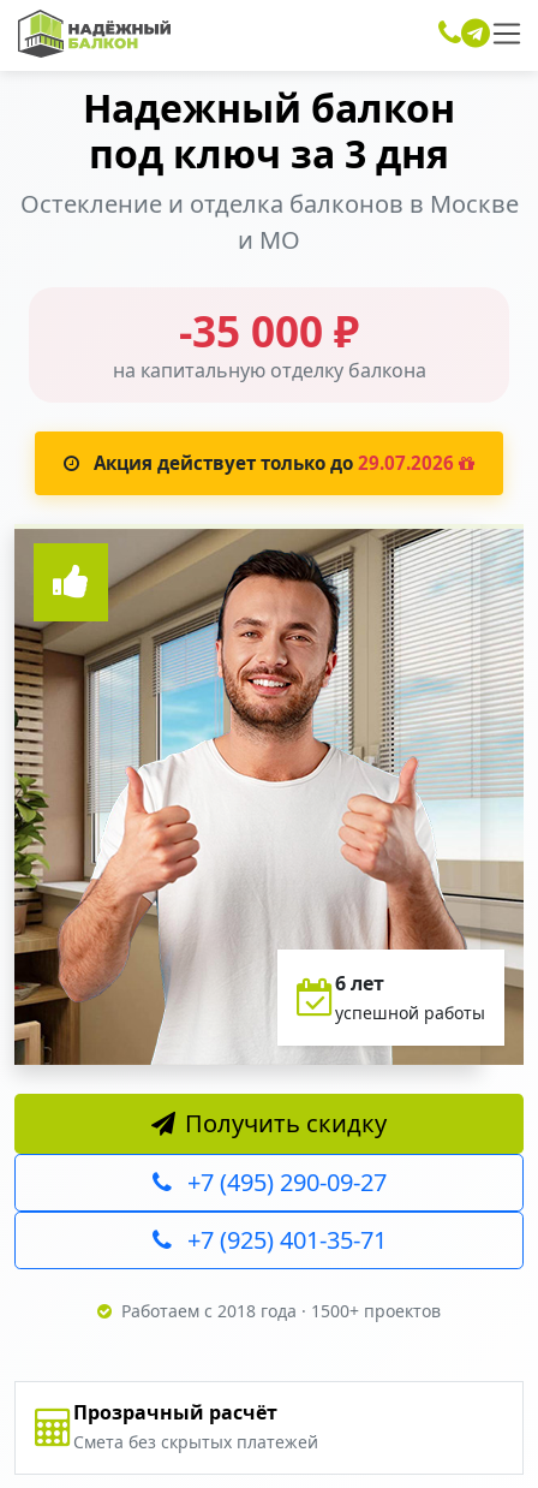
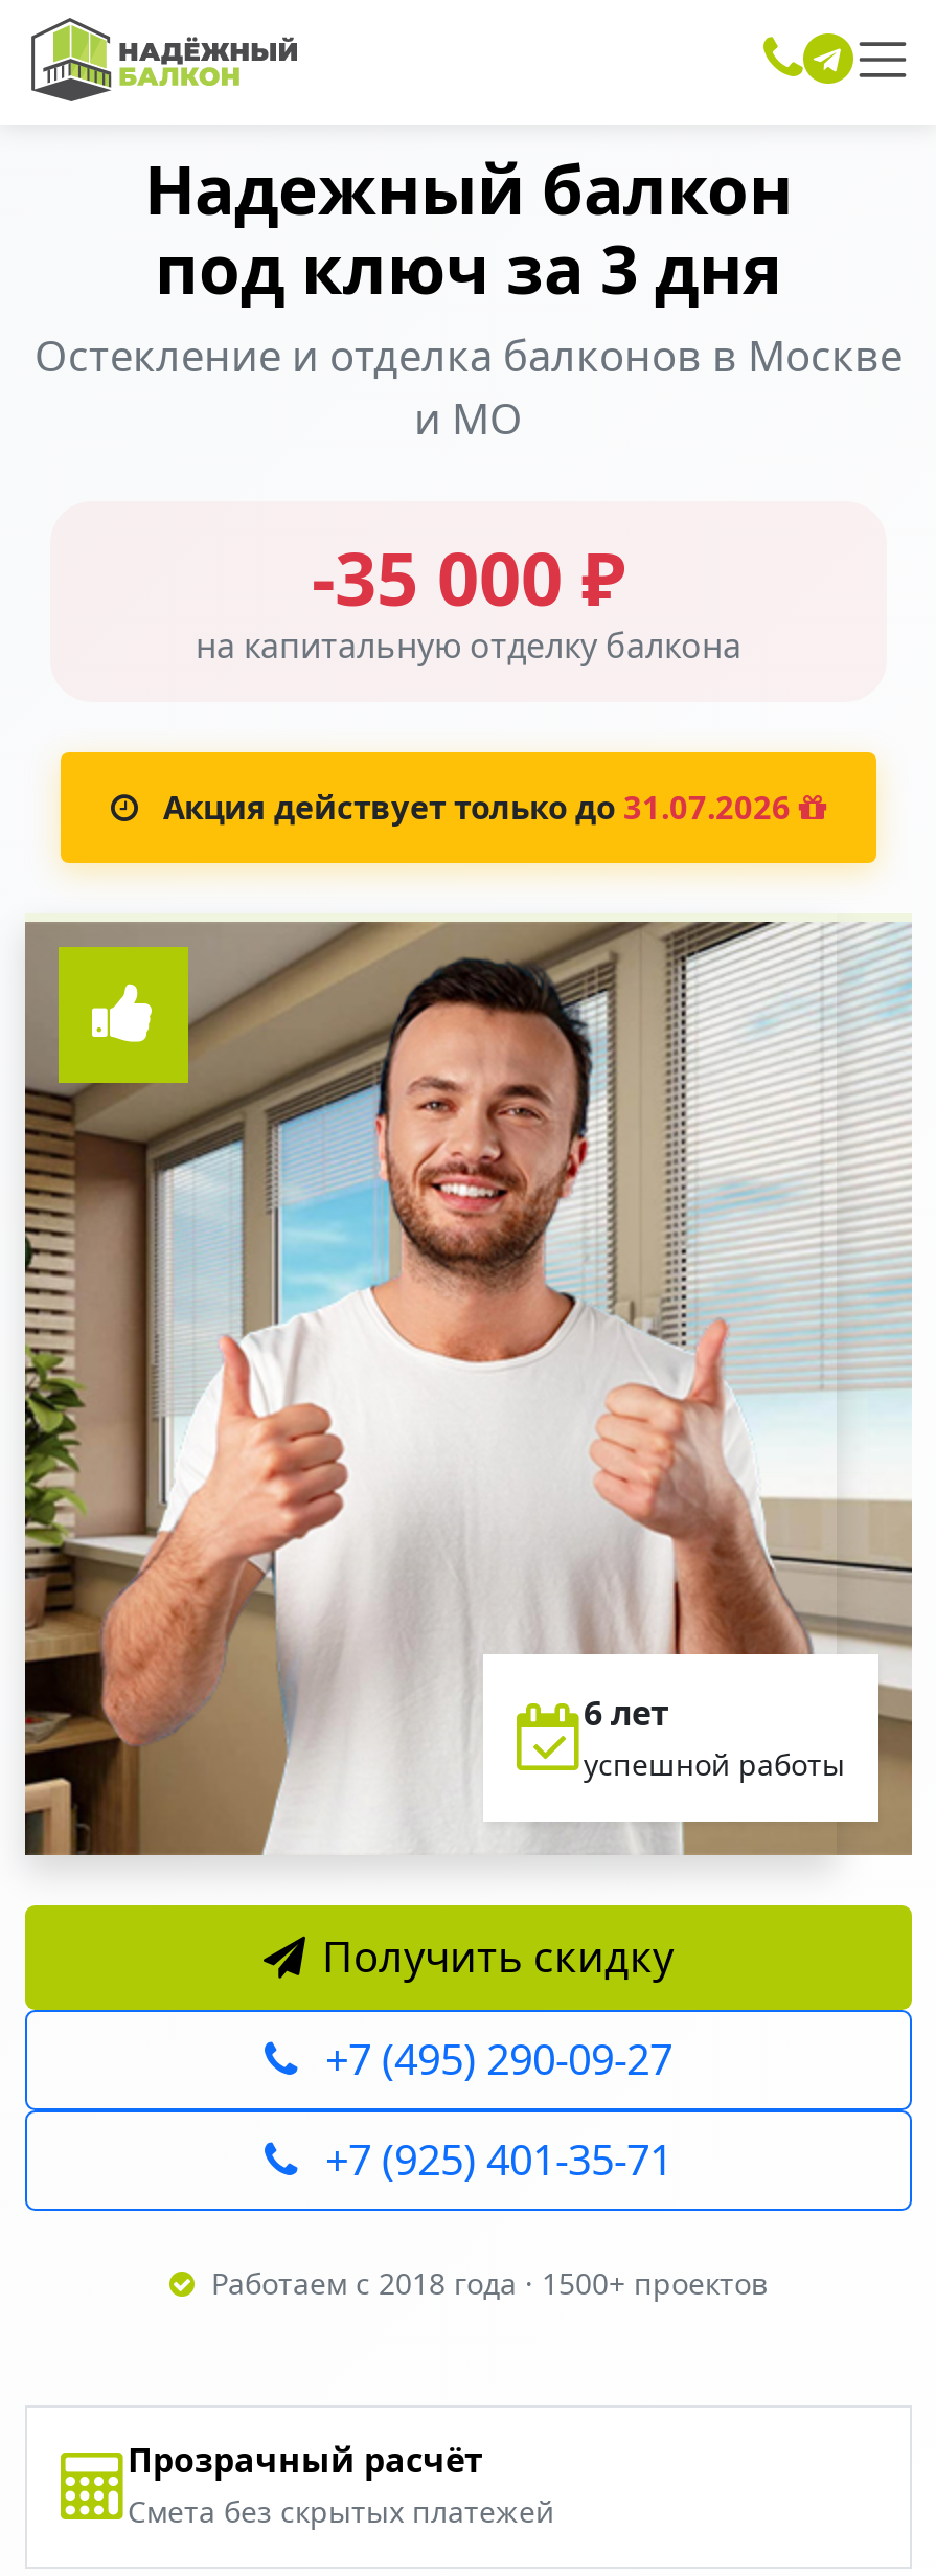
[89,451,459,475] Акция действует только до 29.07.2026 -> [155,786,799,828] Акция действует только до 31.07.2026

